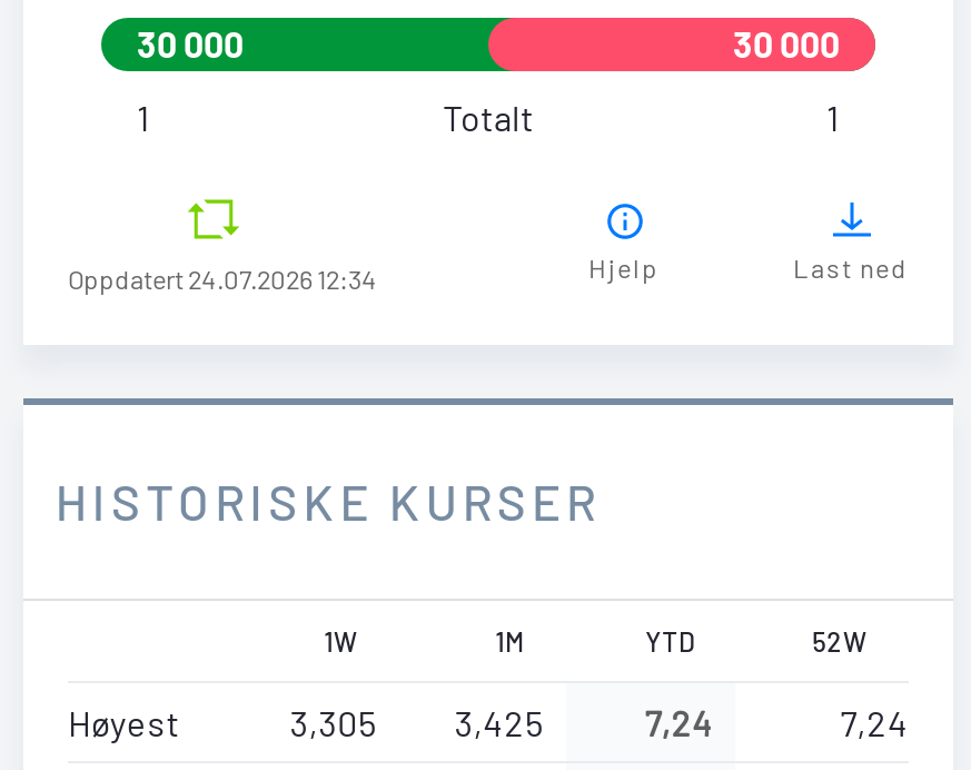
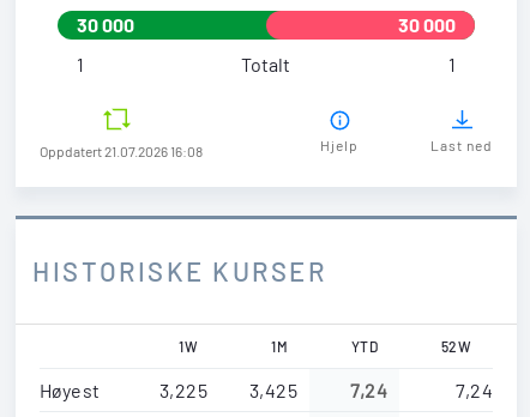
[68,263,377,294] Oppdatert 24.07.2026 12:34 -> [40,143,203,160] Oppdatert 21.07.2026 16:08
[290,701,544,743] 3,305 3,425 -> [159,378,297,401] 3,225 3,425

